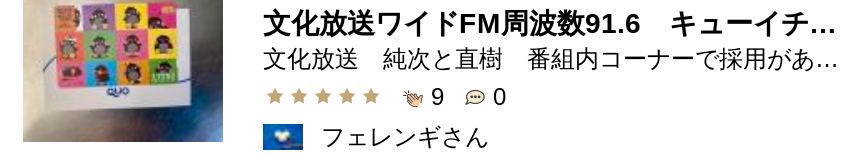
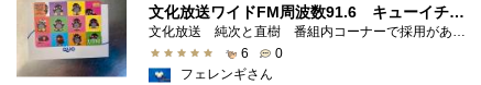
[425,84,507,112] 9 0 -> [238,46,283,61] 6 0

